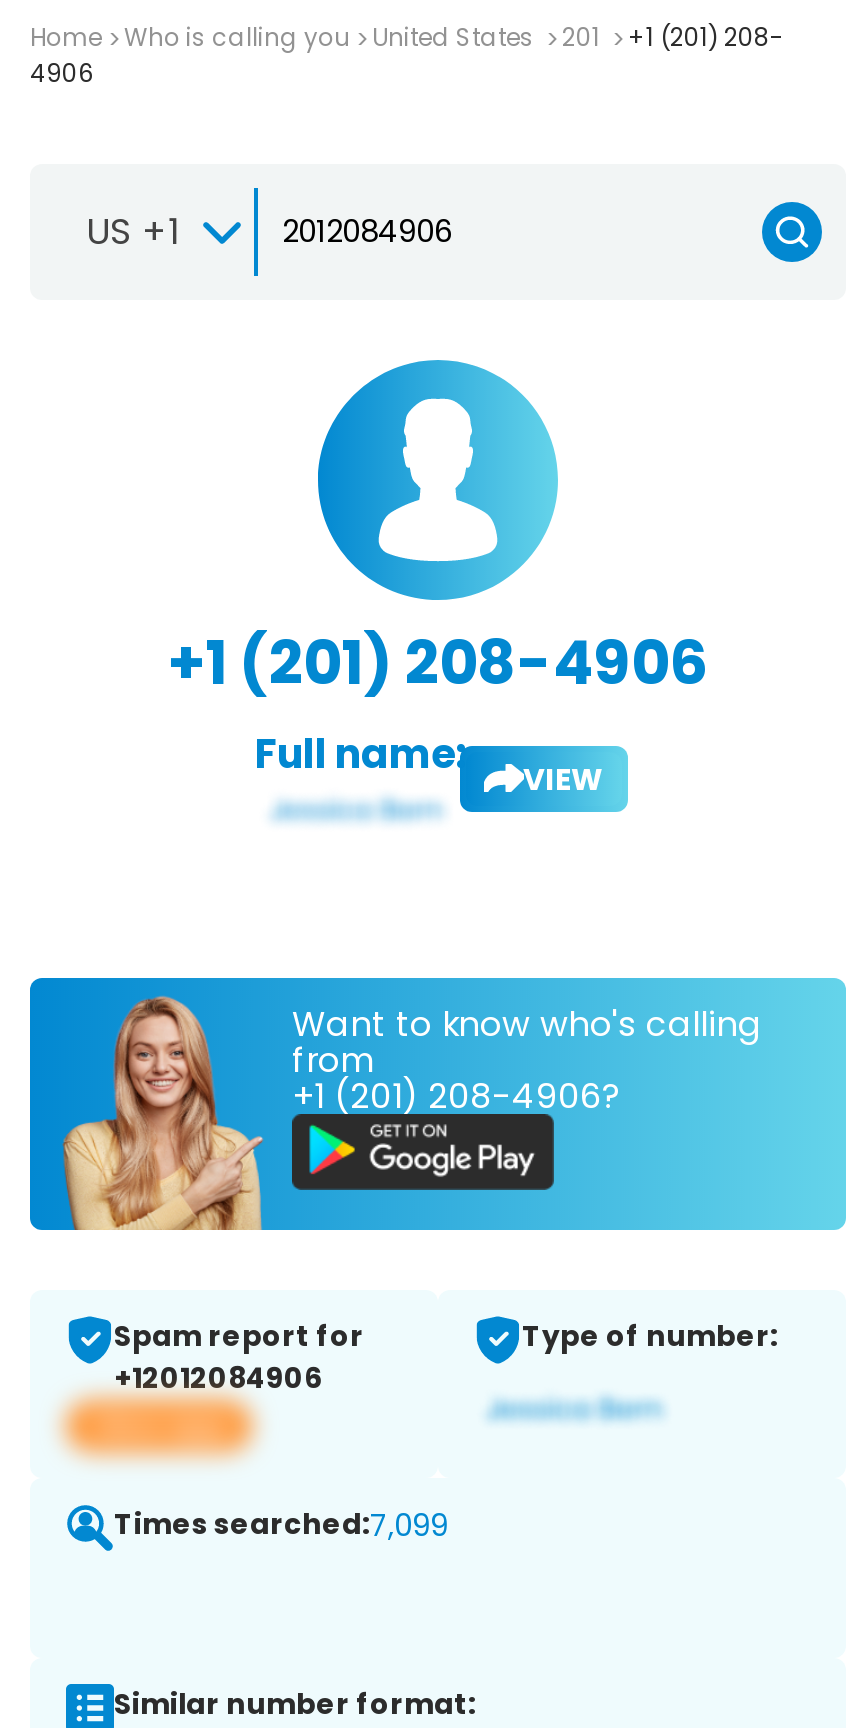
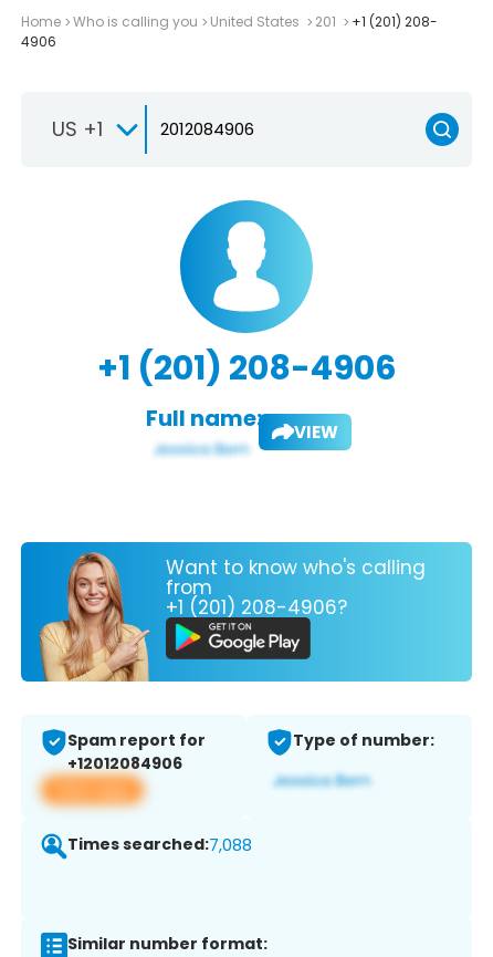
[114,1504,448,1546] Times searched:7,099 -> [67,833,252,856] Times searched:7,088

